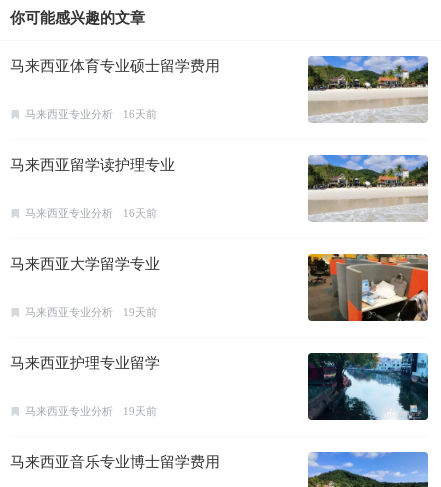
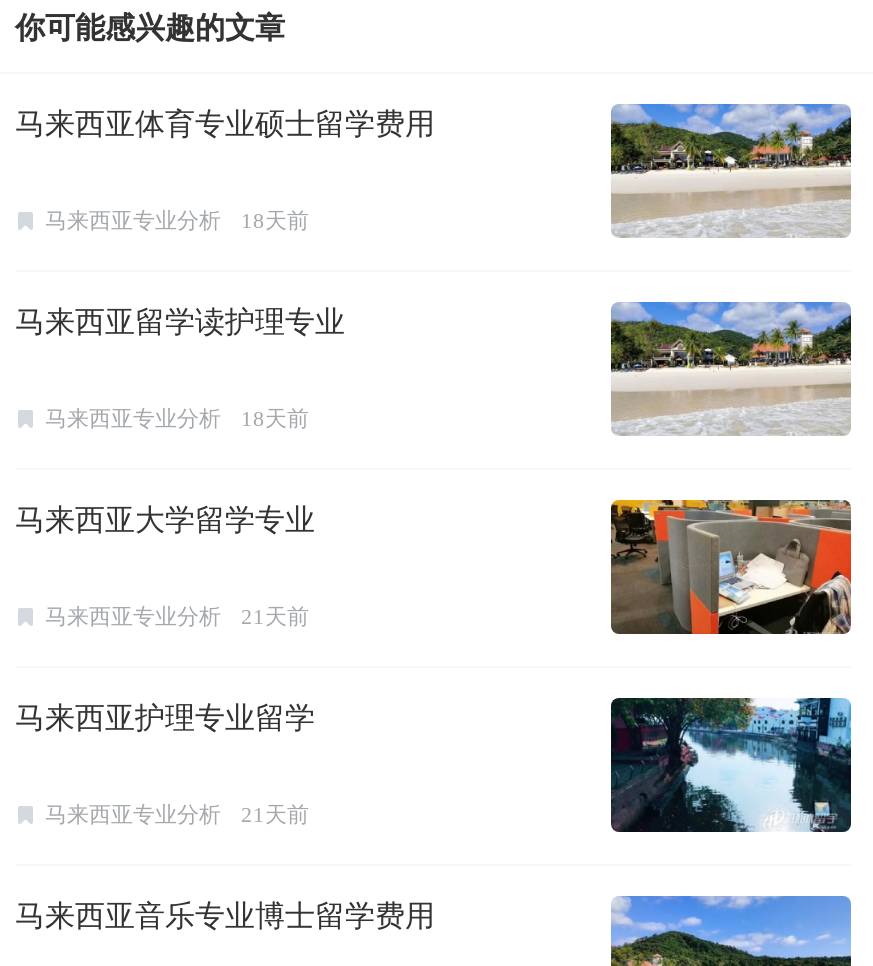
[25,108,157,120] 马来西亚专业分析 16天前 -> [45,208,309,232] 马来西亚专业分析 18天前
[25,207,157,219] 马来西亚专业分析 16天前 -> [45,406,309,430] 马来西亚专业分析 18天前
[25,306,157,318] 马来西亚专业分析 19天前 -> [45,604,309,628] 马来西亚专业分析 21天前
[25,405,157,417] 马来西亚专业分析 19天前 -> [45,802,309,826] 马来西亚专业分析 21天前

